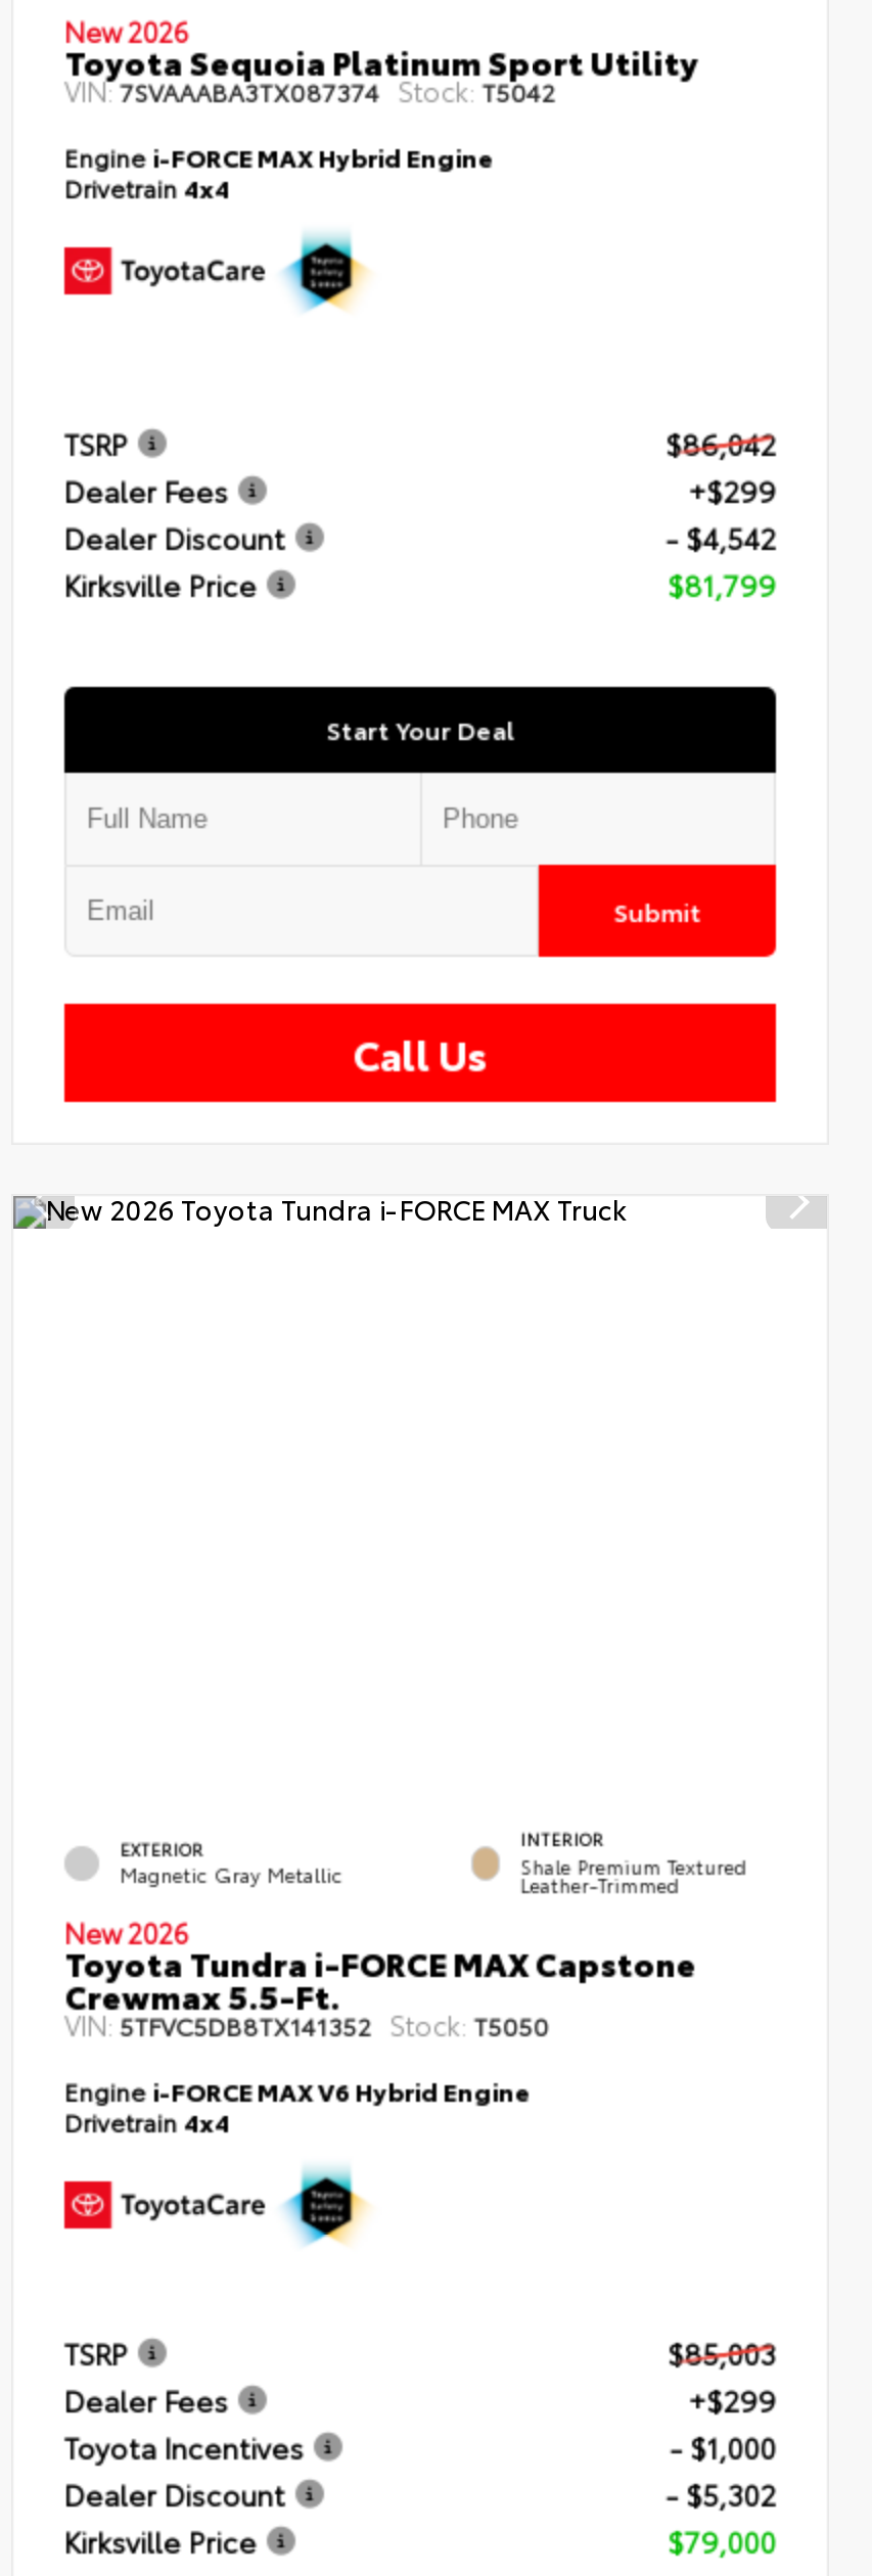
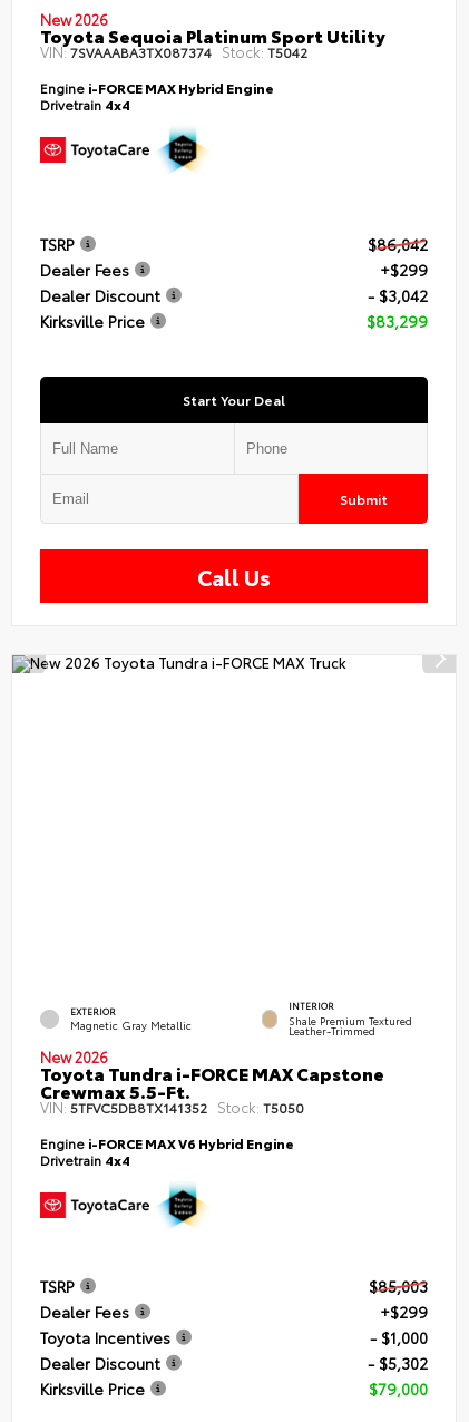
[666,515,776,556] - $4,542 -> [368,284,428,306] - $3,042
[668,562,776,603] $81,799 -> [367,309,428,332] $83,299

